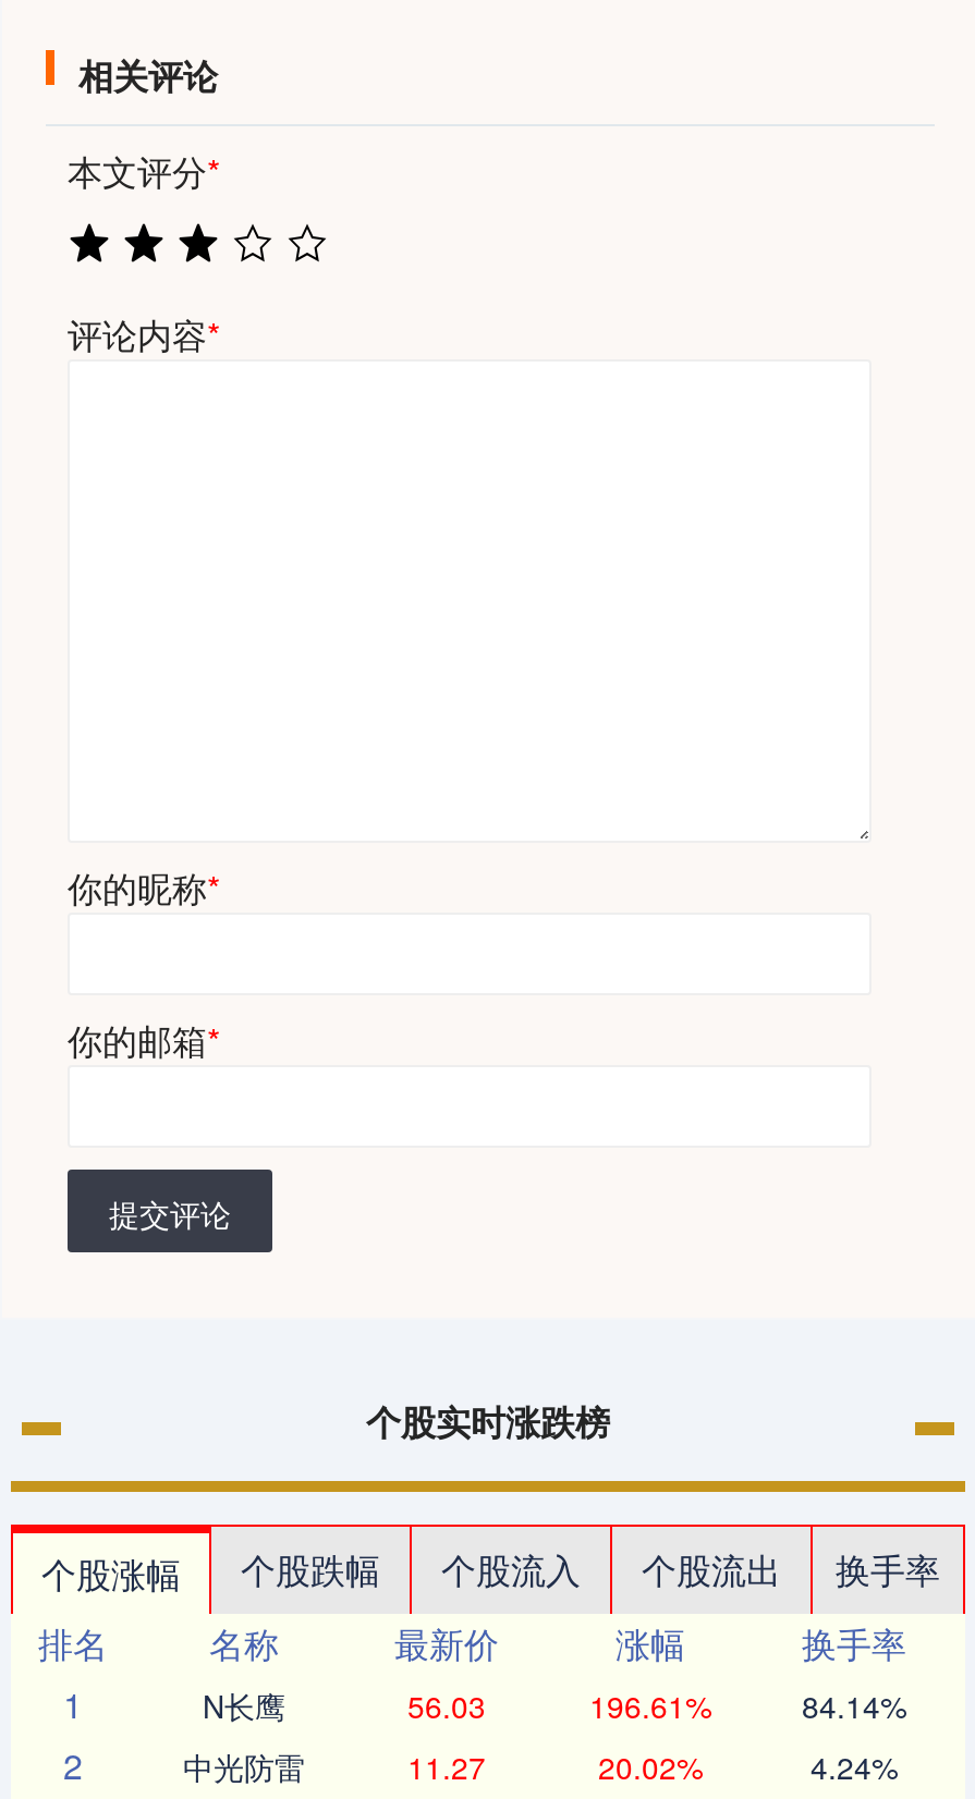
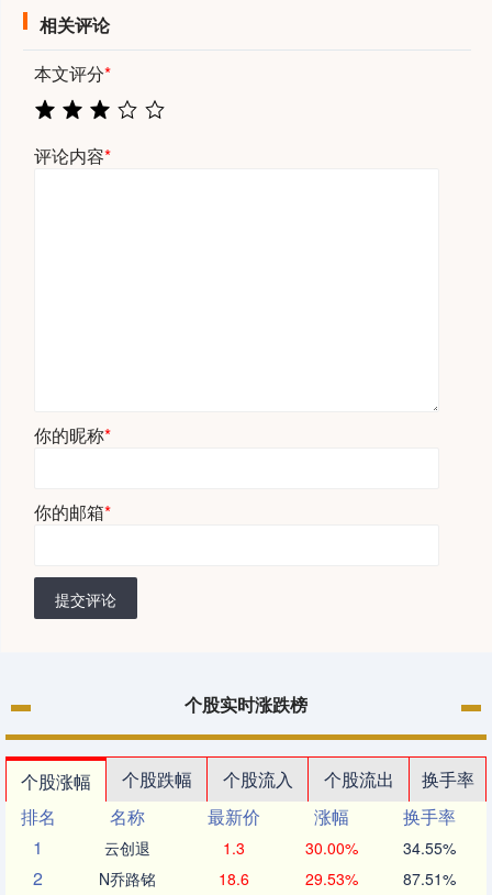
[203,1684,906,1727] N长鹰 | 56.03 | 196.61% | 84.14% -> [104,837,455,859] 云创退 | 1.3 | 30.00% | 34.55%
[183,1745,898,1788] 中光防雷 | 11.27 | 20.02% | 4.24% -> [99,868,455,890] N乔路铭 | 18.6 | 29.53% | 87.51%

